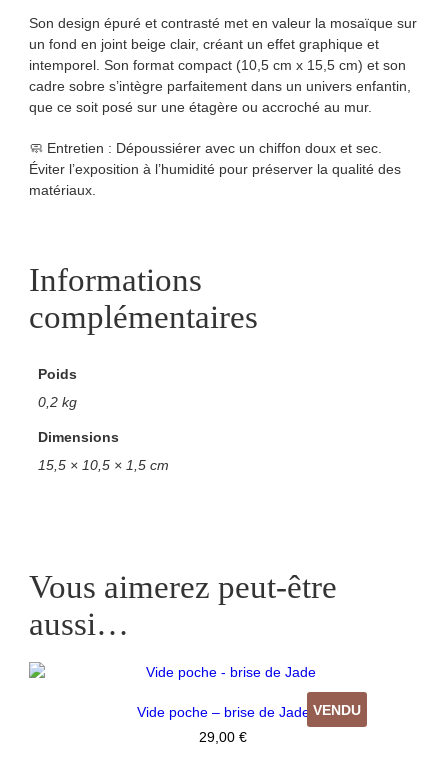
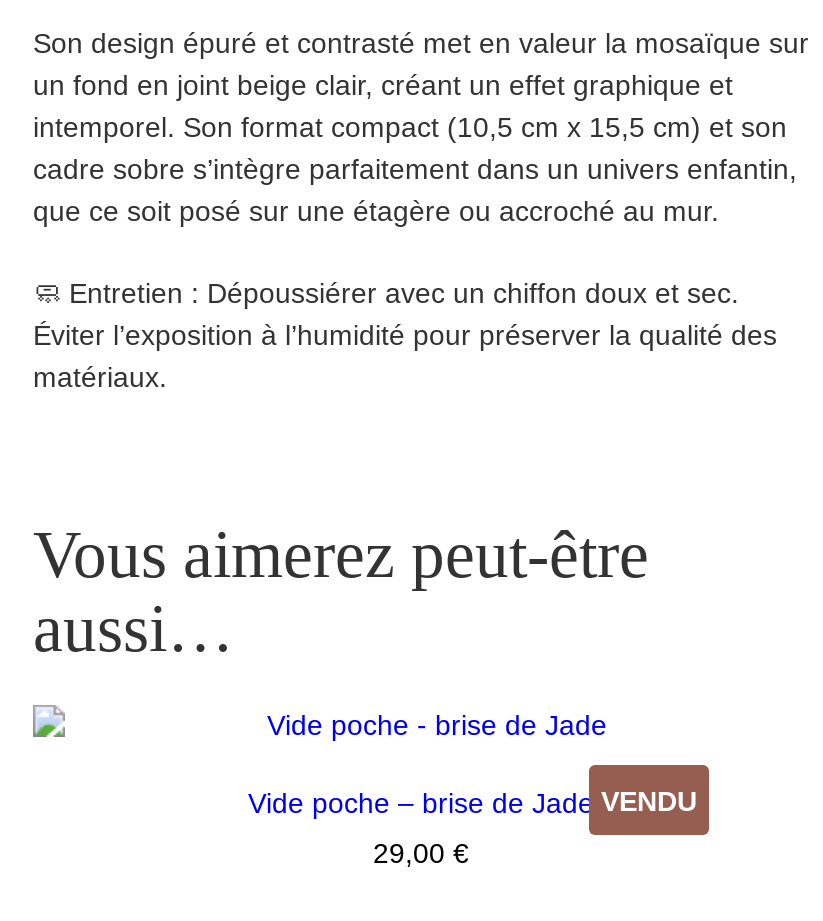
[29,261,258,473] Informations | complémentaires | Poids | 0,2 kg | Dimensions | 15,5 × 10,5 × 1,5 cm -> none

